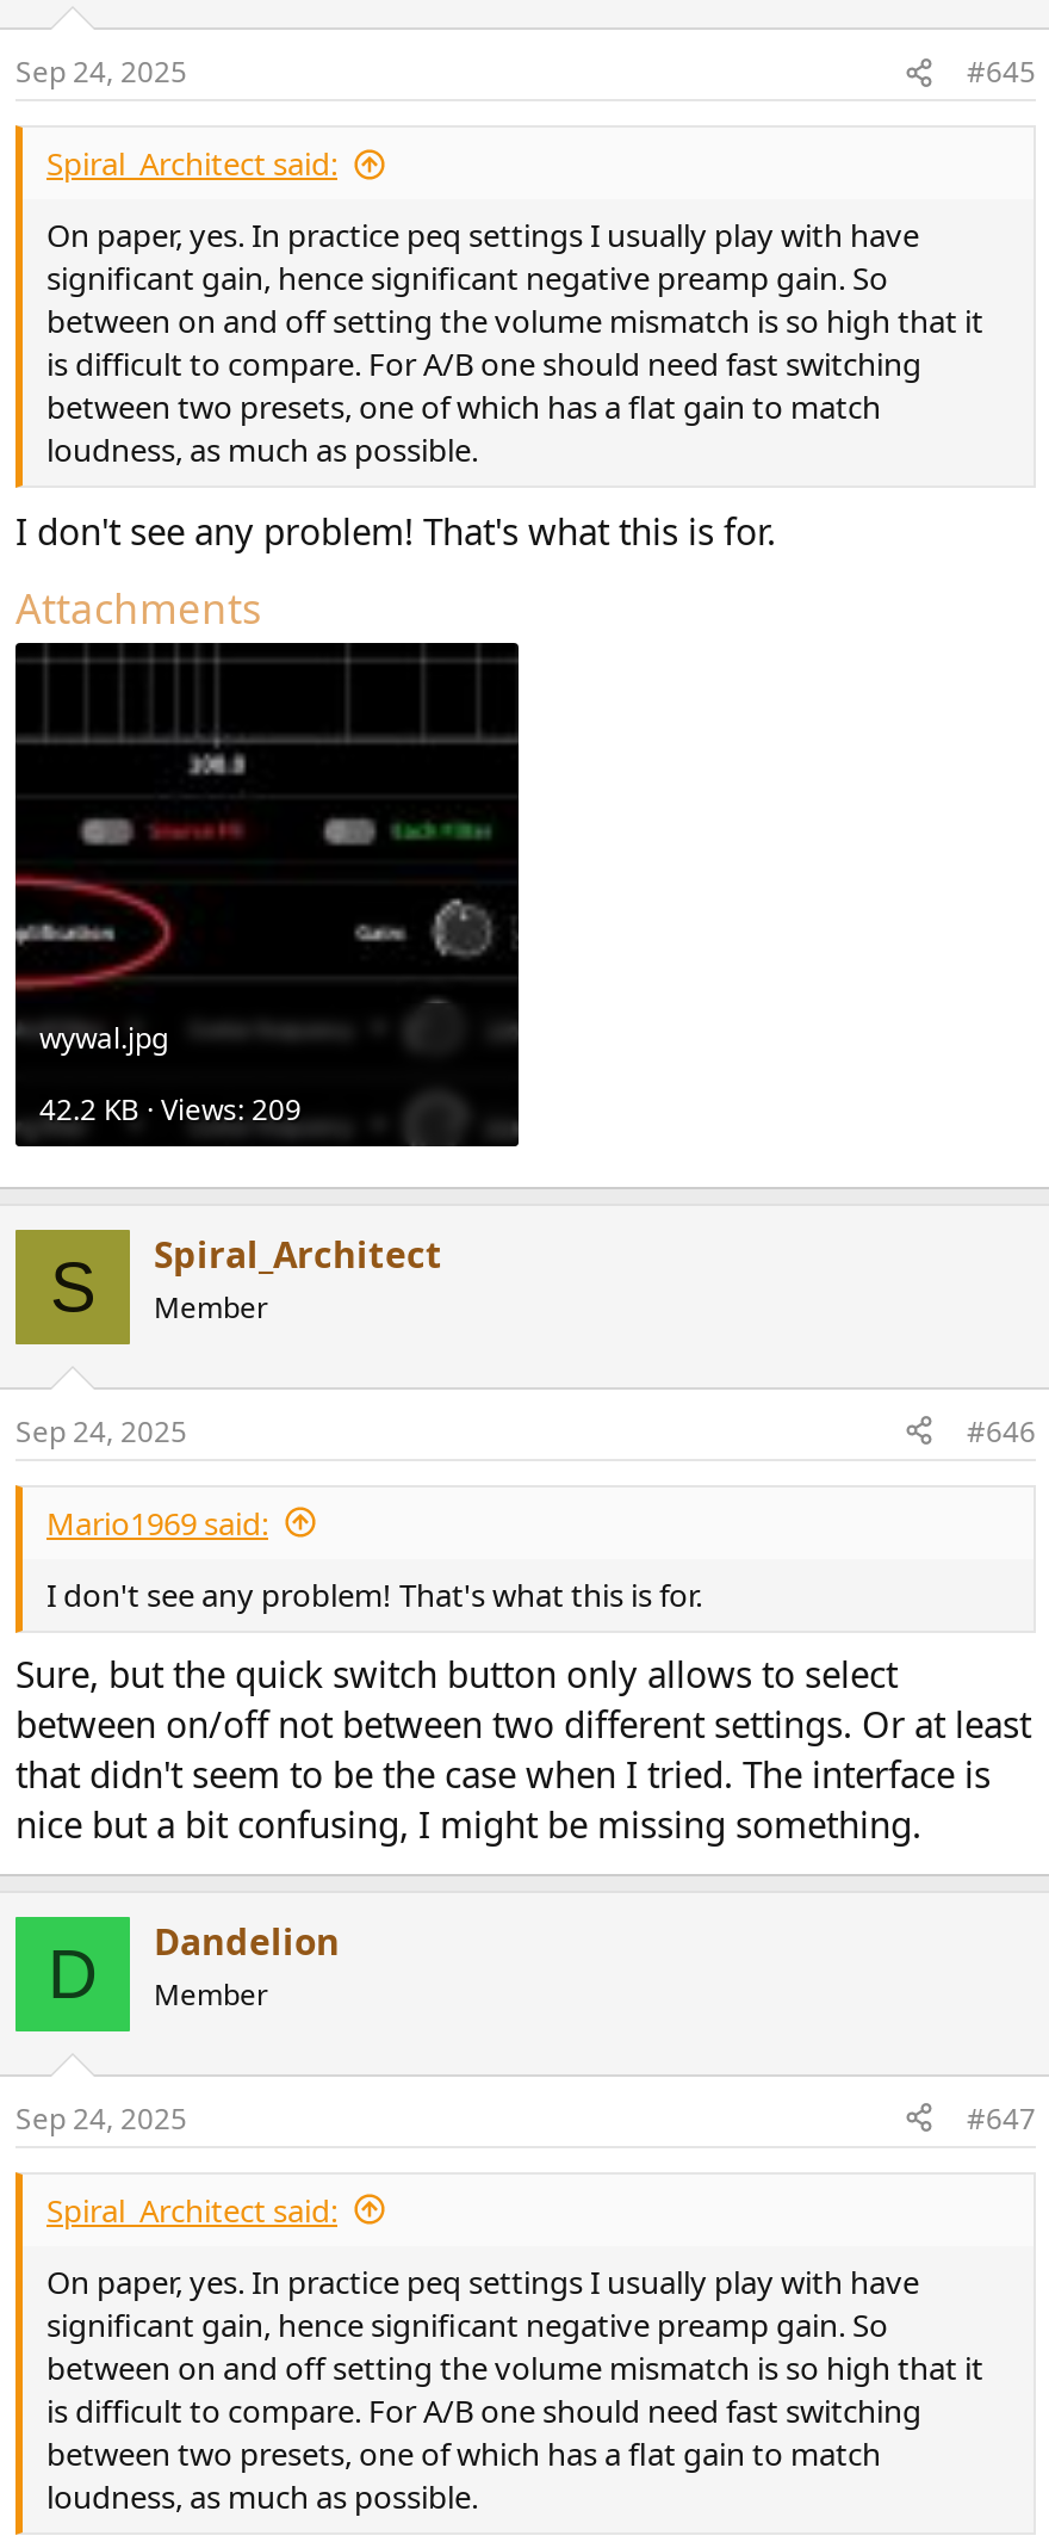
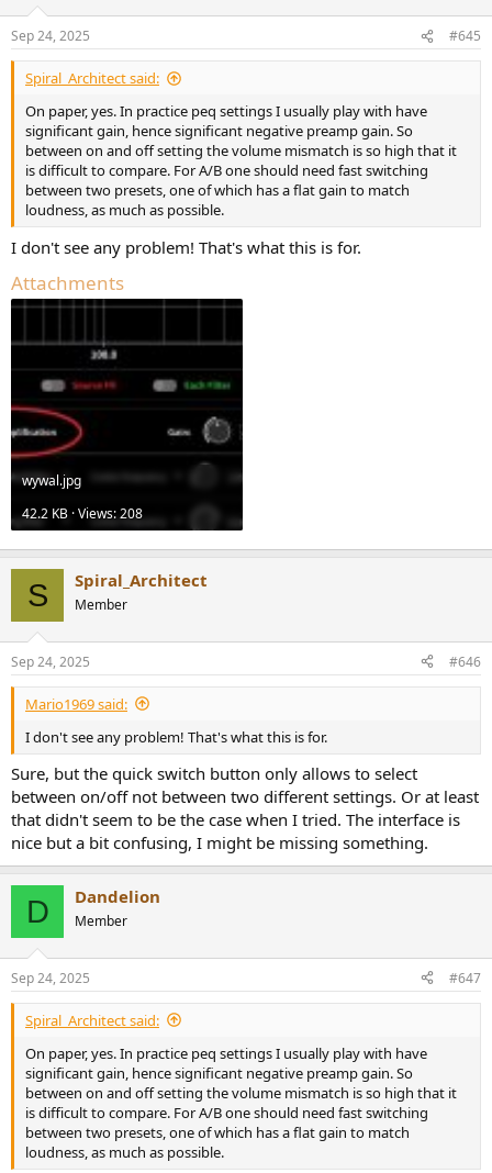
[39,1088,302,1128] 42.2 KB · Views: 209 -> [22,504,143,522] 42.2 KB · Views: 208

